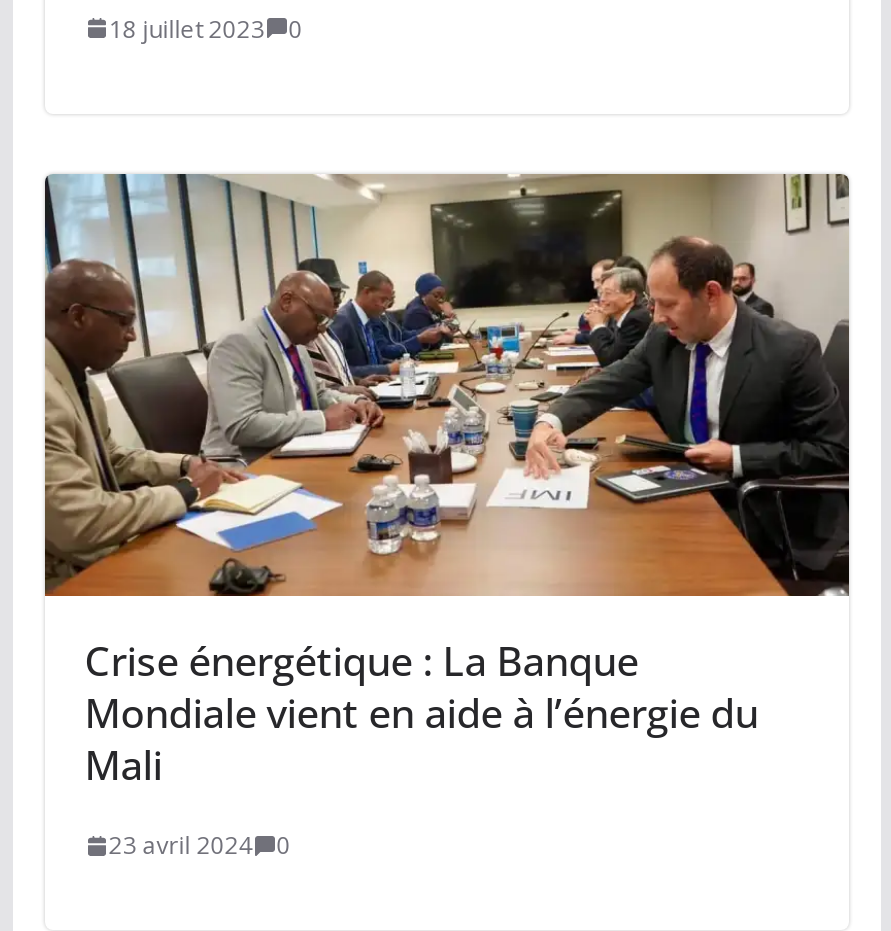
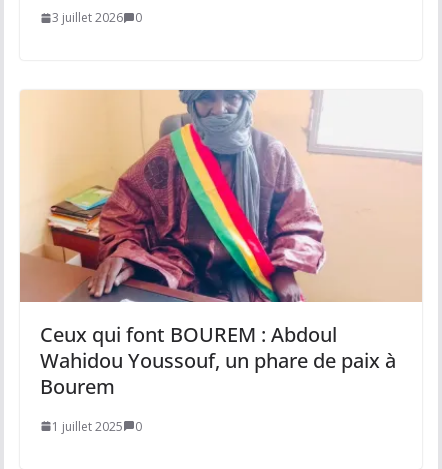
[108,12,302,46] 18 juillet 2023 0 -> [52,9,142,26] 3 juillet 2026 0
[43,171,851,793] [image] | Crise énergétique : La Banque | Mondiale vient en aide à l’énergie du | Mali -> [19,90,422,400] [image] | Ceux qui font BOUREM : Abdoul | Wahidou Youssouf, un phare de paix à | Bourem
[108,829,290,863] 23 avril 2024 0 -> [52,418,142,435] 1 juillet 2025 0

